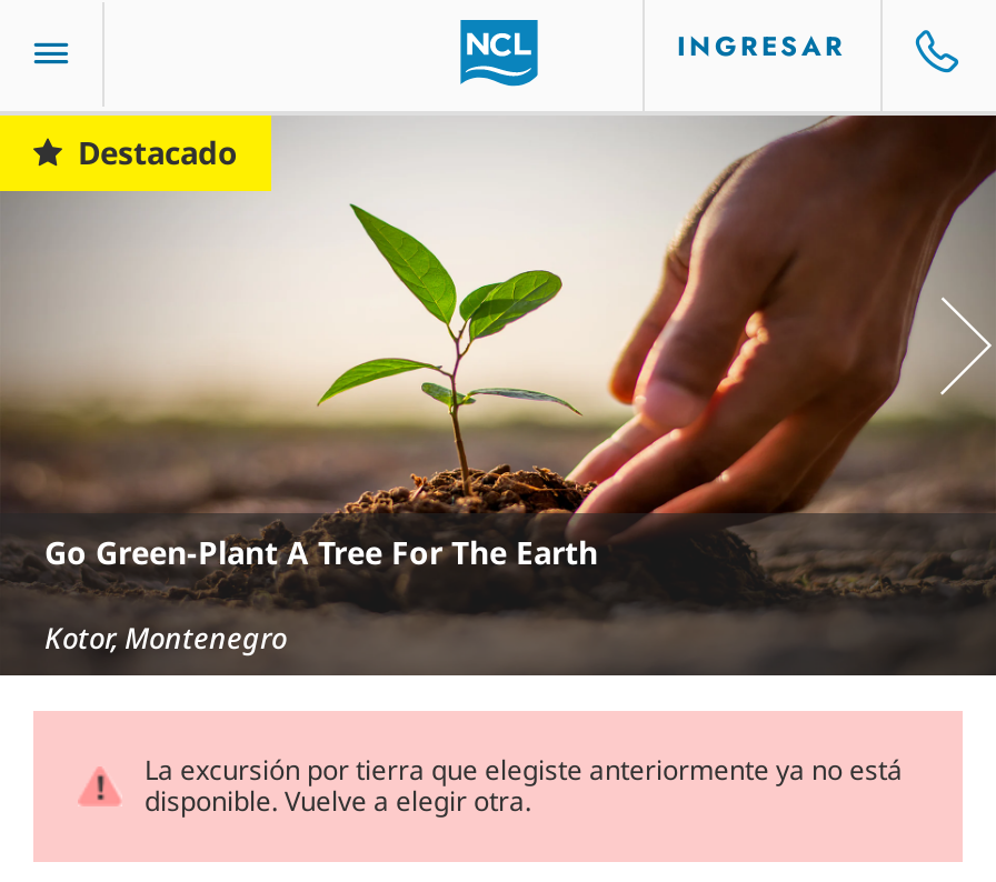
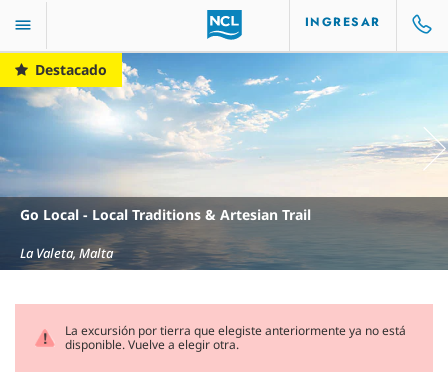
[7,113,989,678] [image] | Go Green-Plant A Tree For The Earth -> [3,52,445,288] [image] | Go Local - Local Traditions & Artesian Trail
[44,618,287,658] Kotor, Montenegro -> [20,244,113,262] La Valeta, Malta

